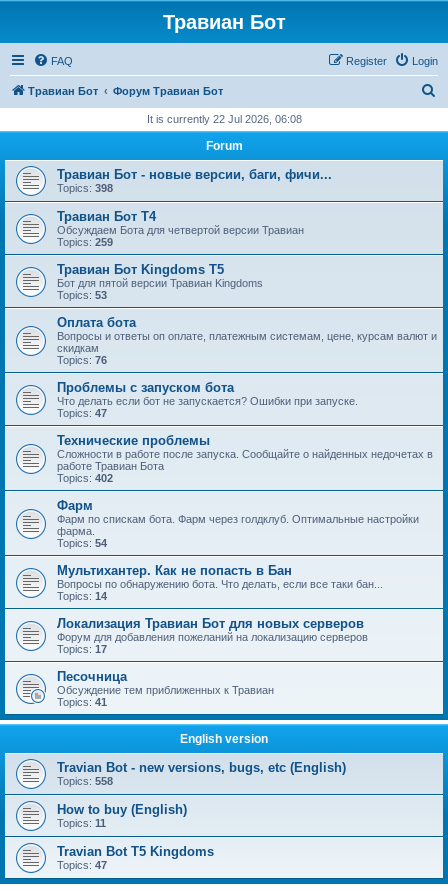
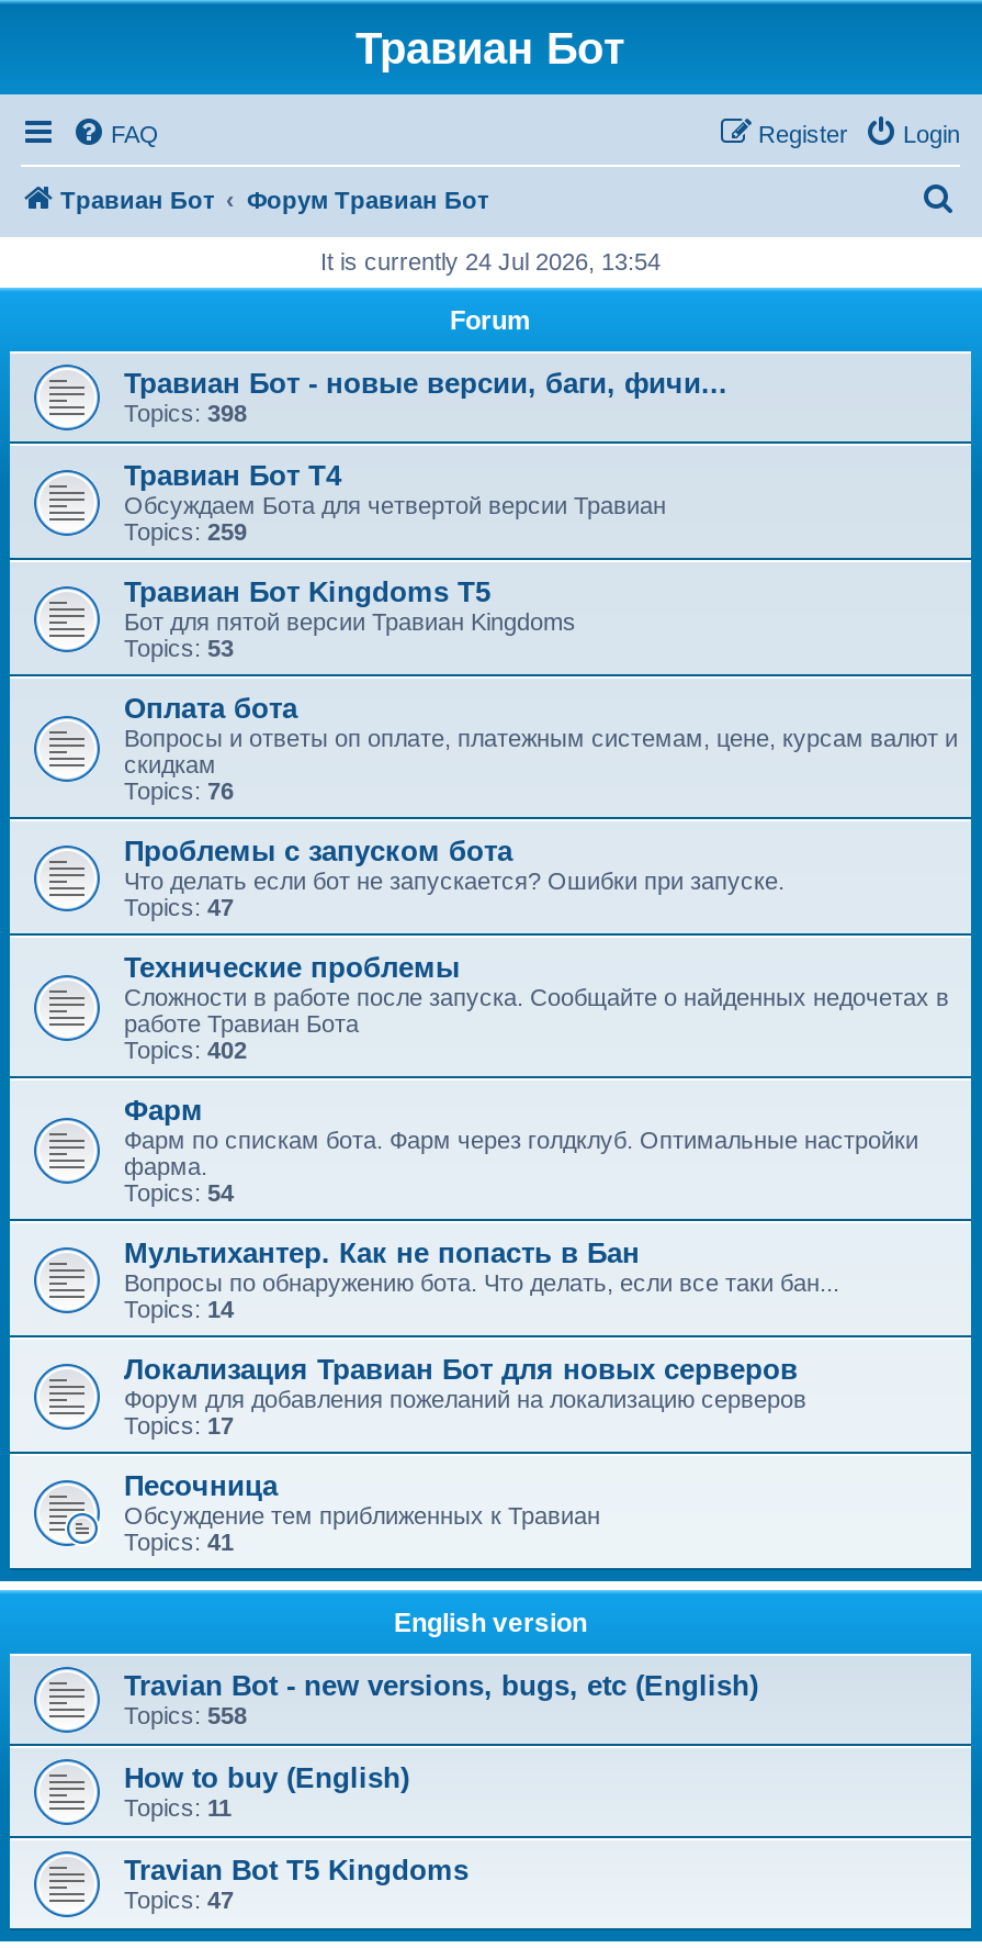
[146,113,301,125] It is currently 22 Jul 2026, 06:08 -> [320,248,661,275] It is currently 24 Jul 2026, 13:54

